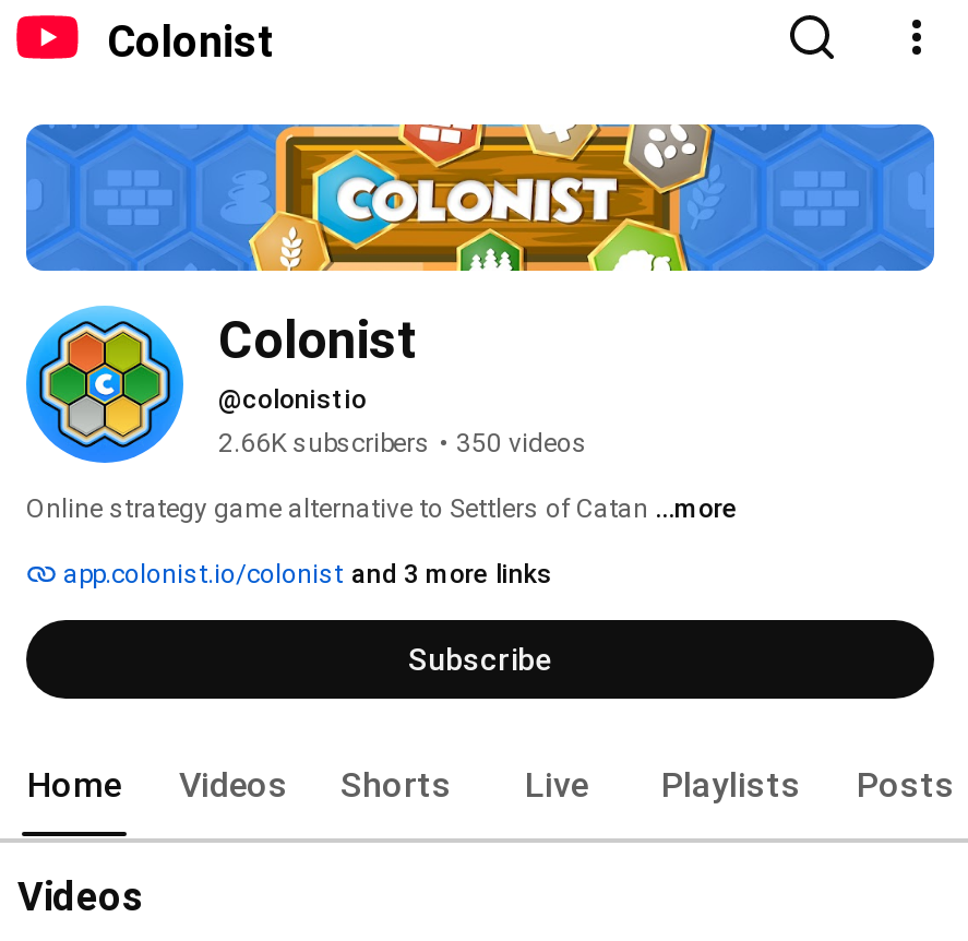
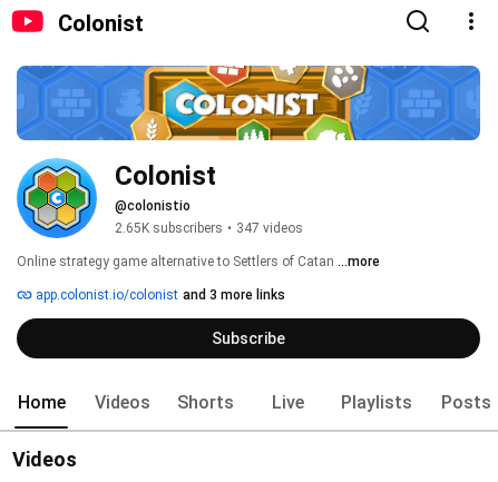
[218,428,587,458] 2.66K subscribers • 350 videos -> [115,220,303,236] 2.65K subscribers • 347 videos

